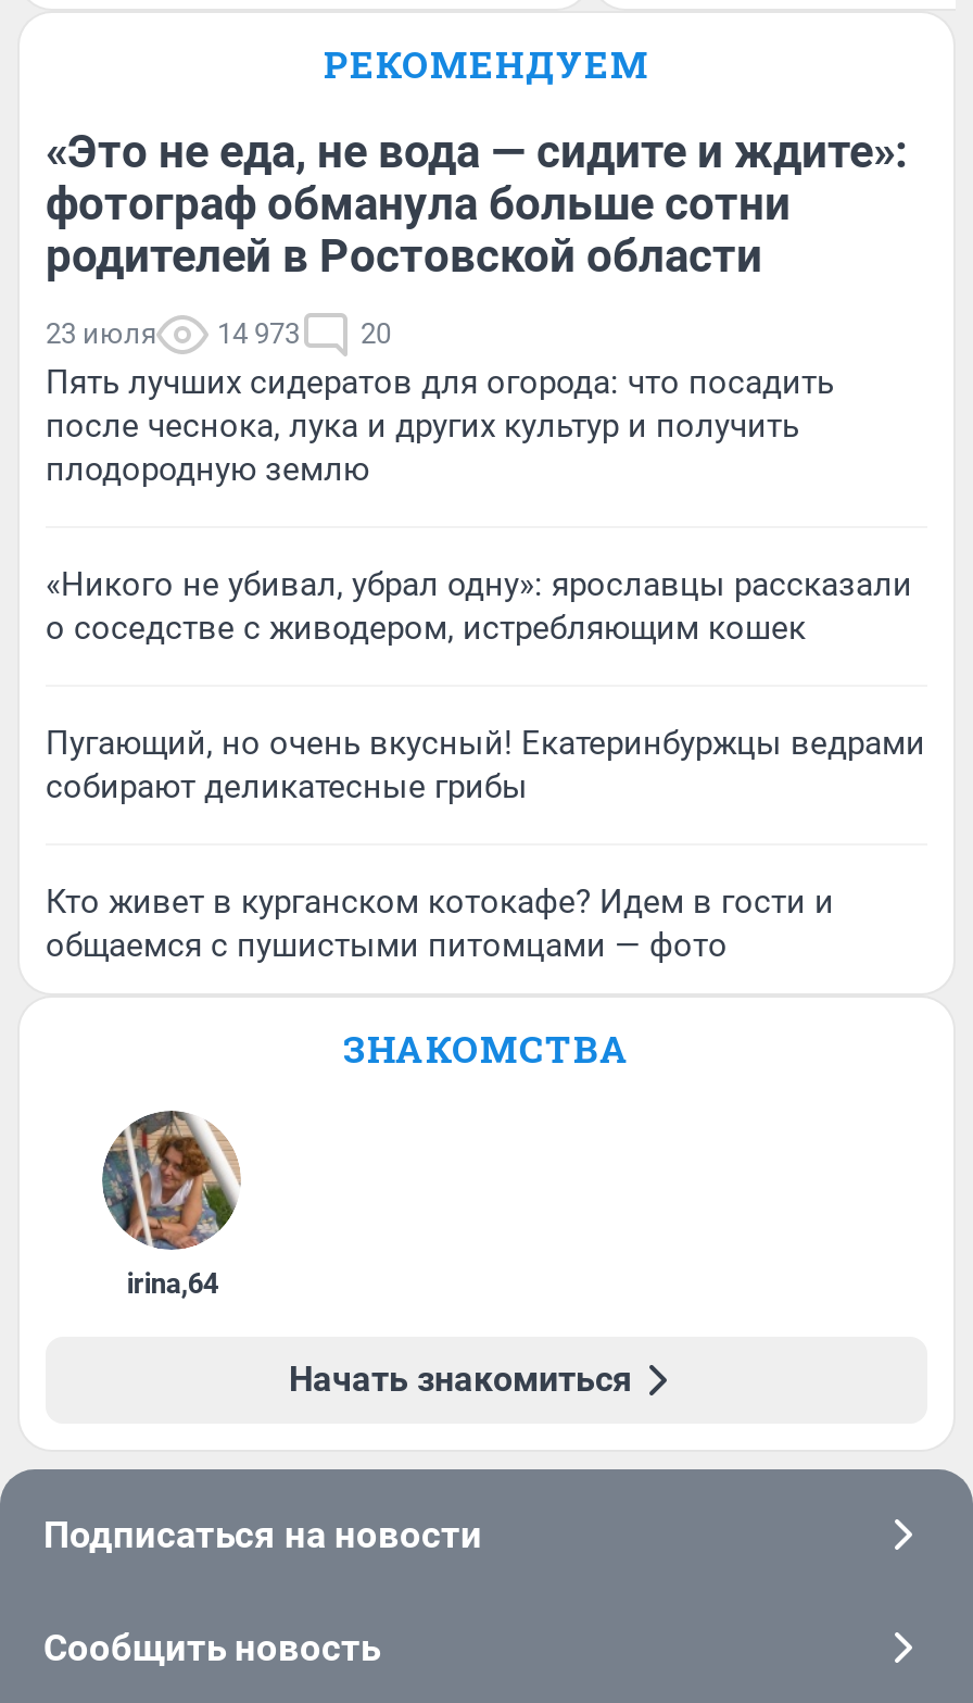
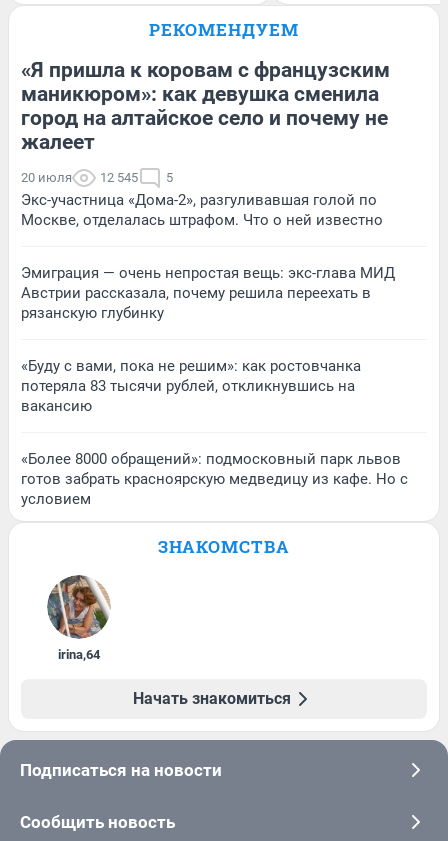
[46,125,908,282] «Это не еда, не вода — сидите и ждите»: | фотограф обманула больше сотни | родителей в Ростовской области -> [21,58,390,154] «Я пришла к коровам с французским | маникюром»: как девушка сменила | город на алтайское село и почему не | жалеет
[46,317,834,488] 23 июля | 14 973 | 20 | Пять лучших сидератов для огорода: что посадить | после чеснока, лука и других культур и получить | плодородную землю -> [21,170,383,229] 20 июля | 12 545 | 5 | Экс-участница «Дома-2», разгуливавшая голой по | Москве, отделалась штрафом. Что о ней известно
[46,564,912,647] «Никого не убивал, убрал одну»: ярославцы рассказали | о соседстве с живодером, истребляющим кошек -> [21,264,395,322] Эмиграция — очень непростая вещь: экс-глава МИД | Австрии рассказала, почему решила переехать в | рязанскую глубинку
[46,723,925,806] Пугающий, но очень вкусный! Екатеринбуржцы ведрами | собирают деликатесные грибы -> [21,357,361,415] «Буду с вами, пока не решим»: как ростовчанка | потеряла 83 тысячи рублей, откликнувшись на | вакансию
[46,882,834,964] Кто живет в курганском котокафе? Идем в гости и | общаемся с пушистыми питомцами — фото -> [21,450,408,508] «Более 8000 обращений»: подмосковный парк львов | готов забрать красноярскую медведицу из кафе. Но с | условием

